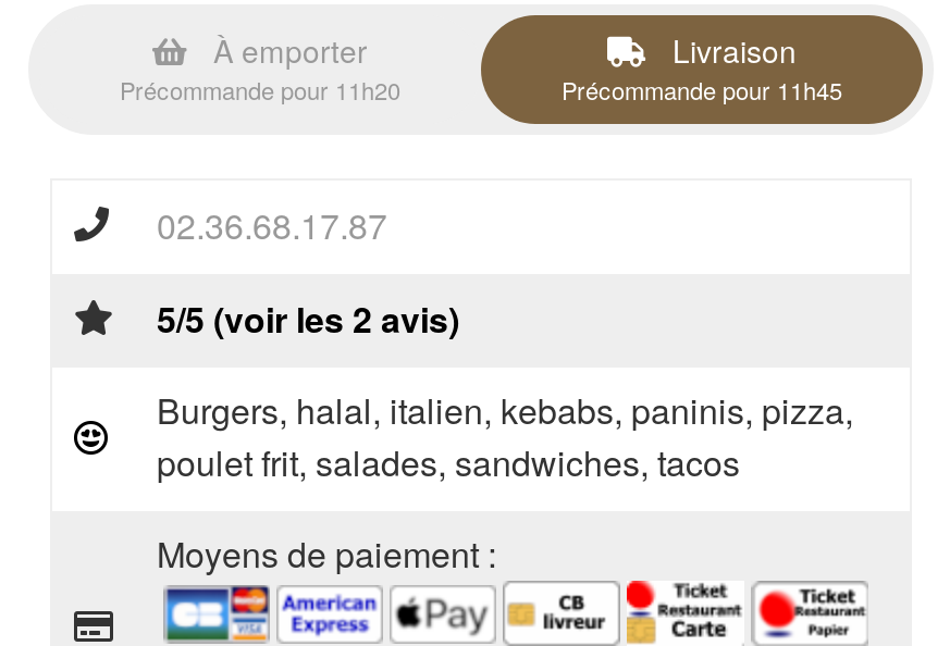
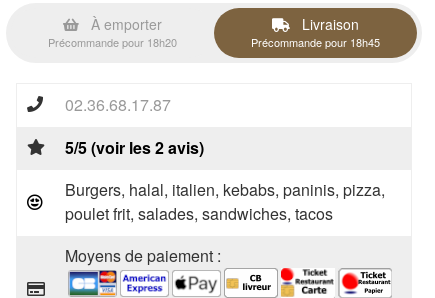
[120,72,400,107] Précommande pour 11h20 -> [48,34,177,50] Précommande pour 18h20
[562,72,842,107] Précommande pour 11h45 -> [251,34,380,50] Précommande pour 18h45

